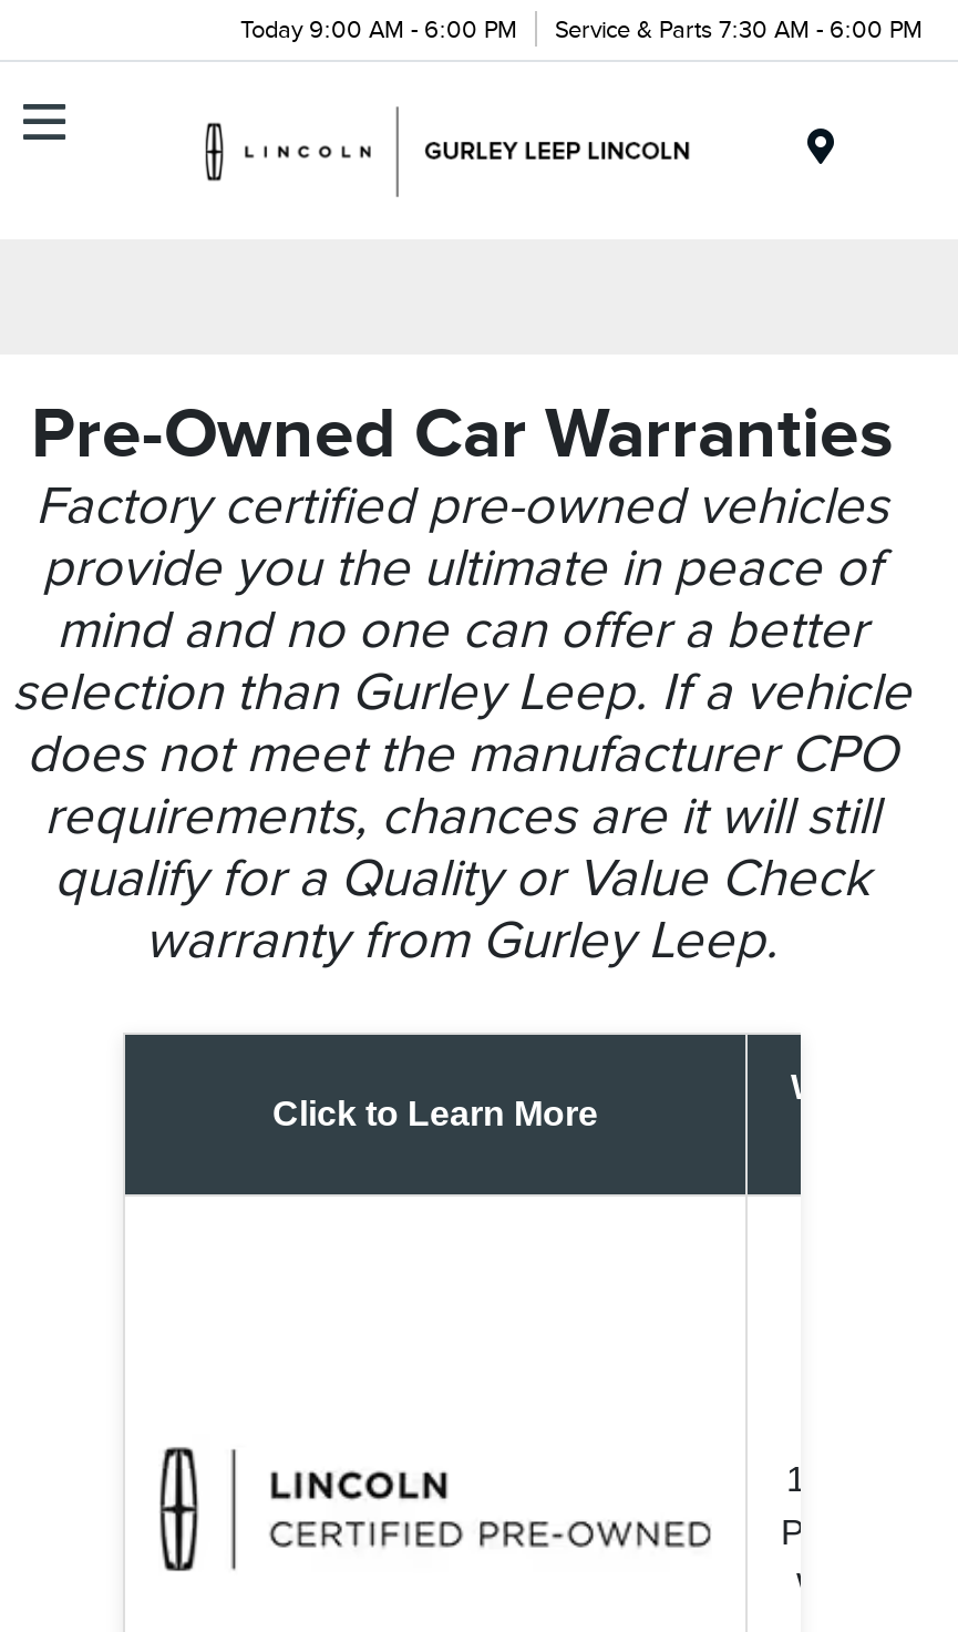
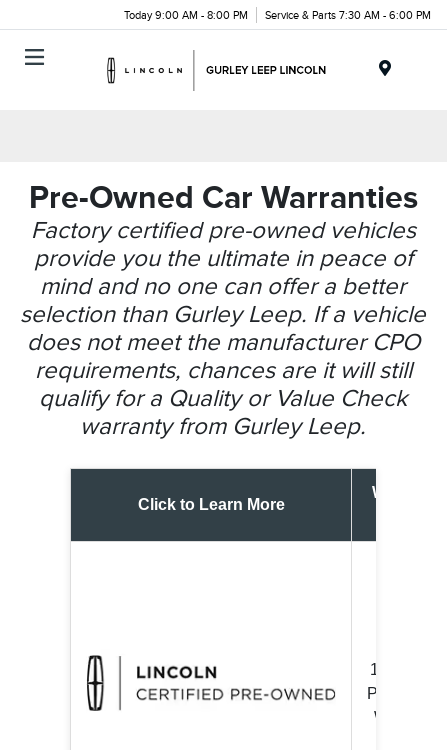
[240,14,923,41] Today 9:00 AM - 6:00 PM Service & Parts 7:30 AM - 6:00 PM -> [124,8,431,20] Today 9:00 AM - 8:00 PM Service & Parts 7:30 AM - 6:00 PM

